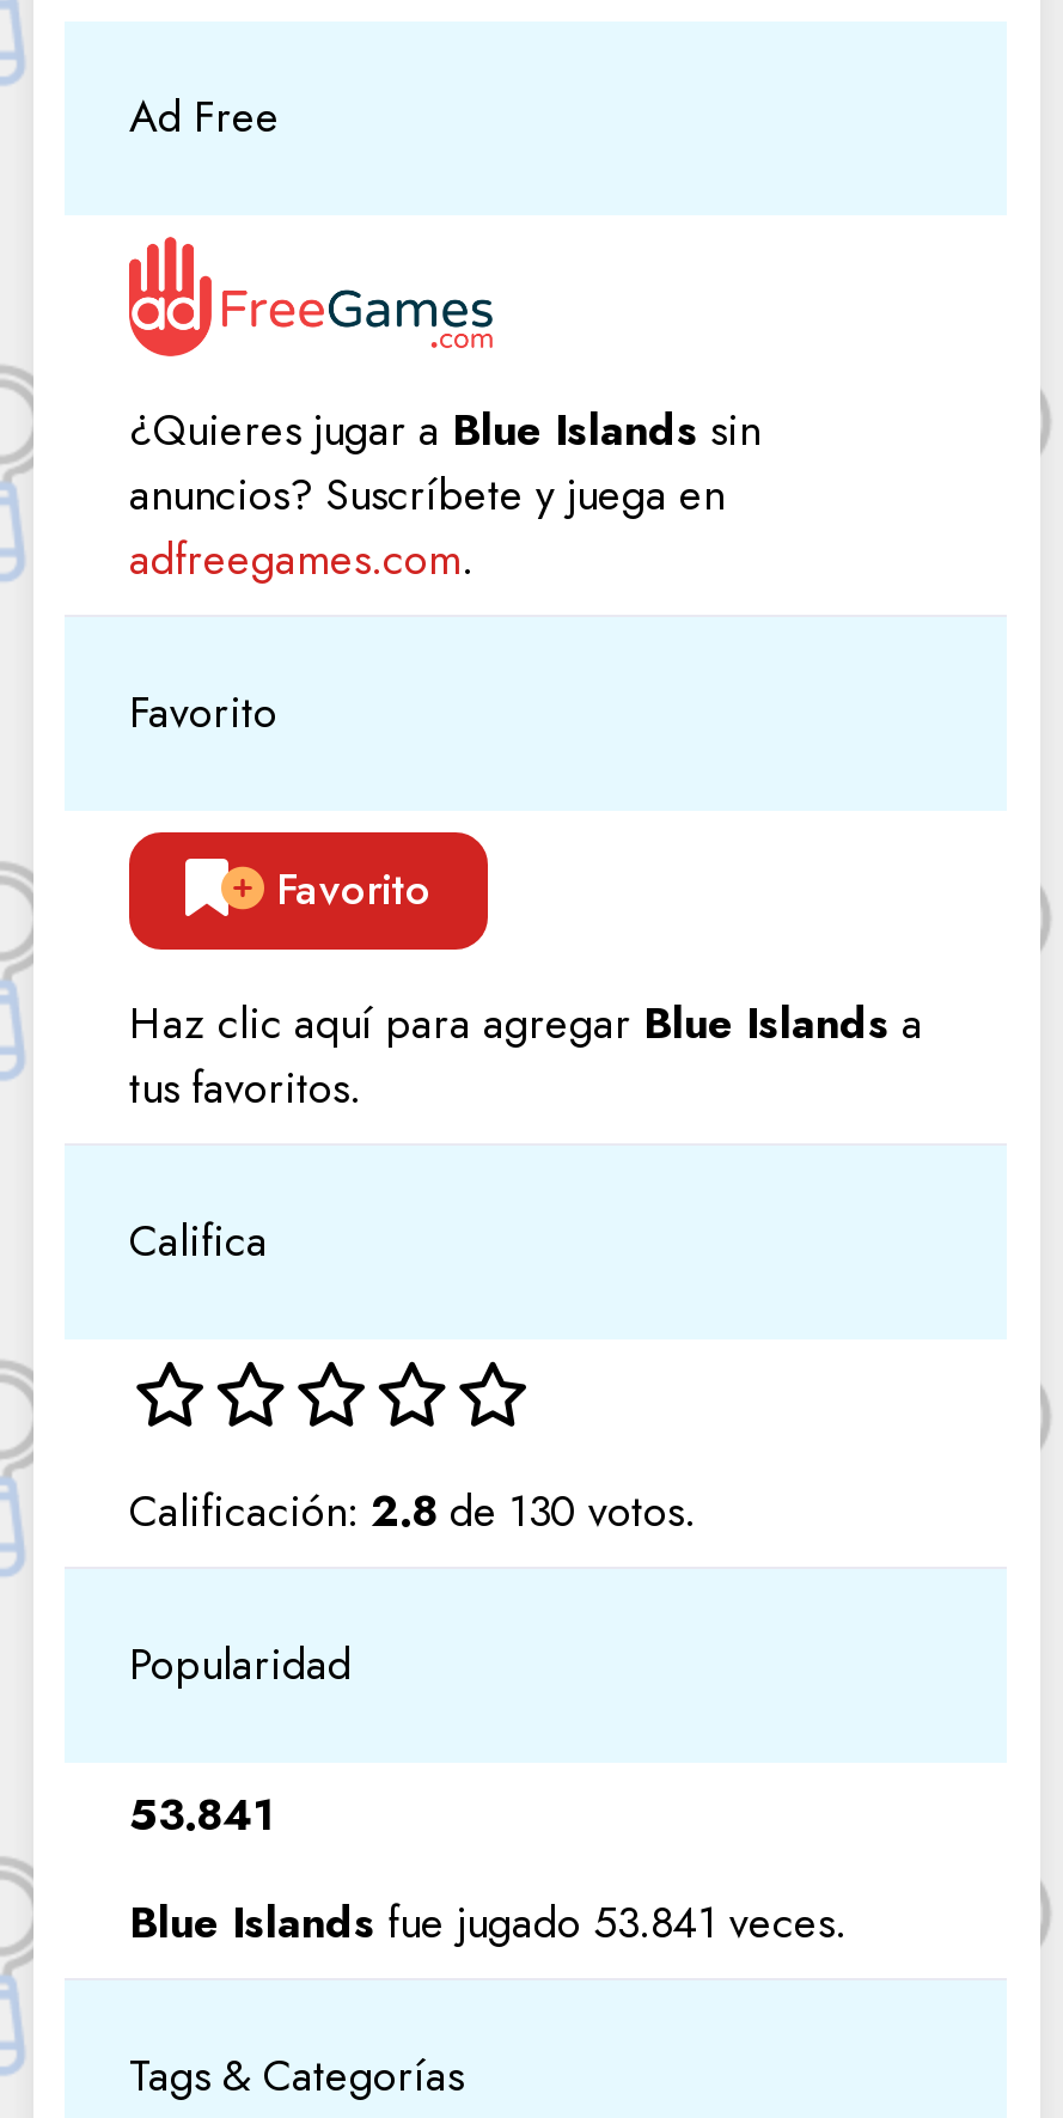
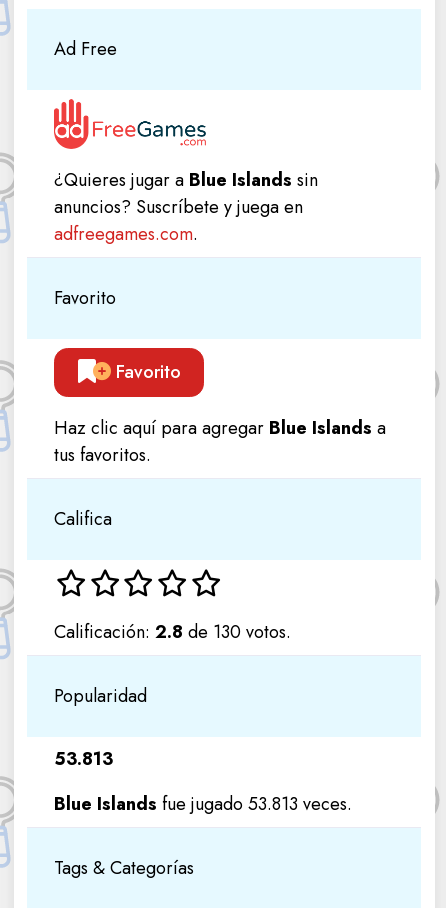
[129,1785,275,1847] 53.841 -> [54,746,113,772] 53.813
[129,1892,847,1955] Blue Islands fue jugado 53.841 veces. -> [54,791,352,817] Blue Islands fue jugado 53.813 veces.

